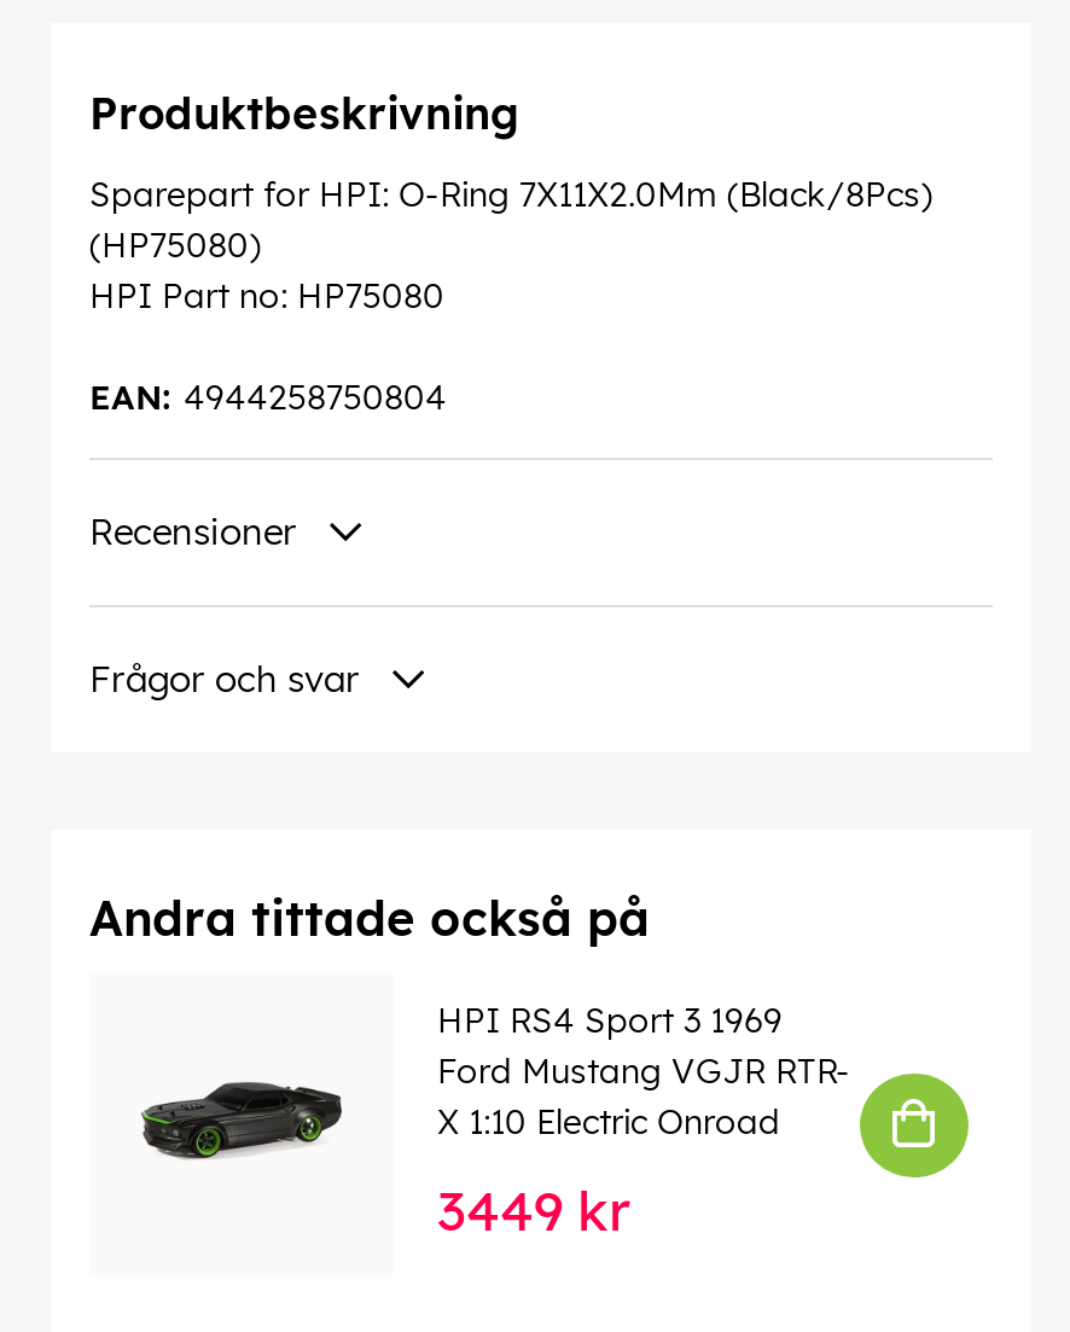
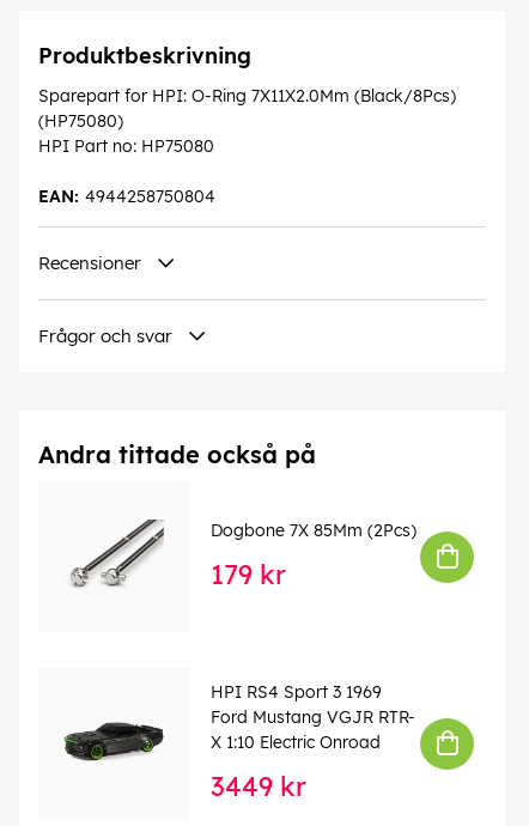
none -> [71,518,416,592] [image] | Dogbone 7X 85Mm (2Pcs) | 179 kr

